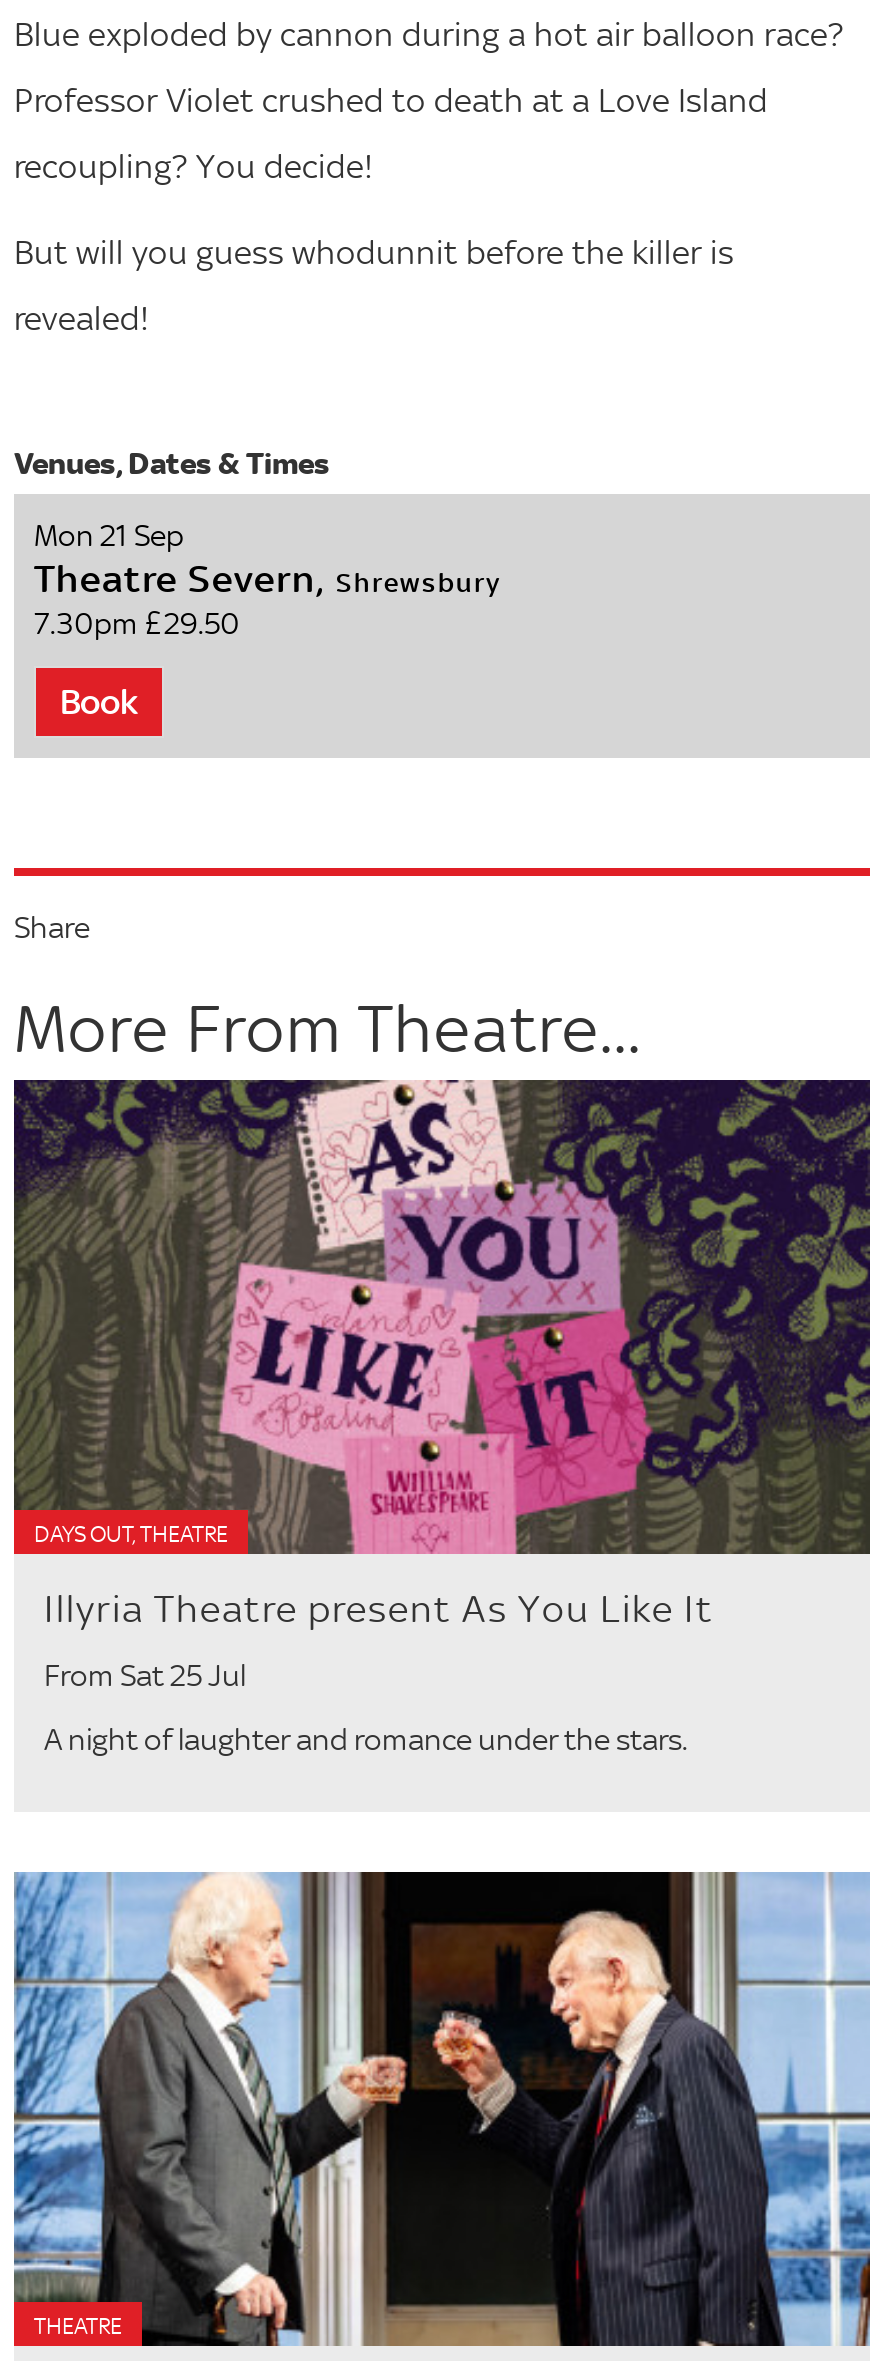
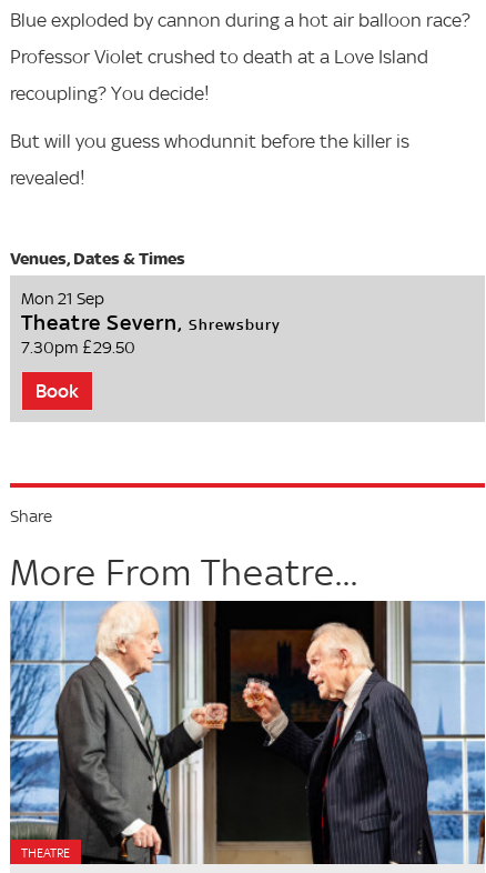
[12,1078,872,1759] [image] | DAYS OUT, THEATRE | Illyria Theatre present As You Like It | From Sat 25 Jul | A night of laughter and romance under the stars. -> none

